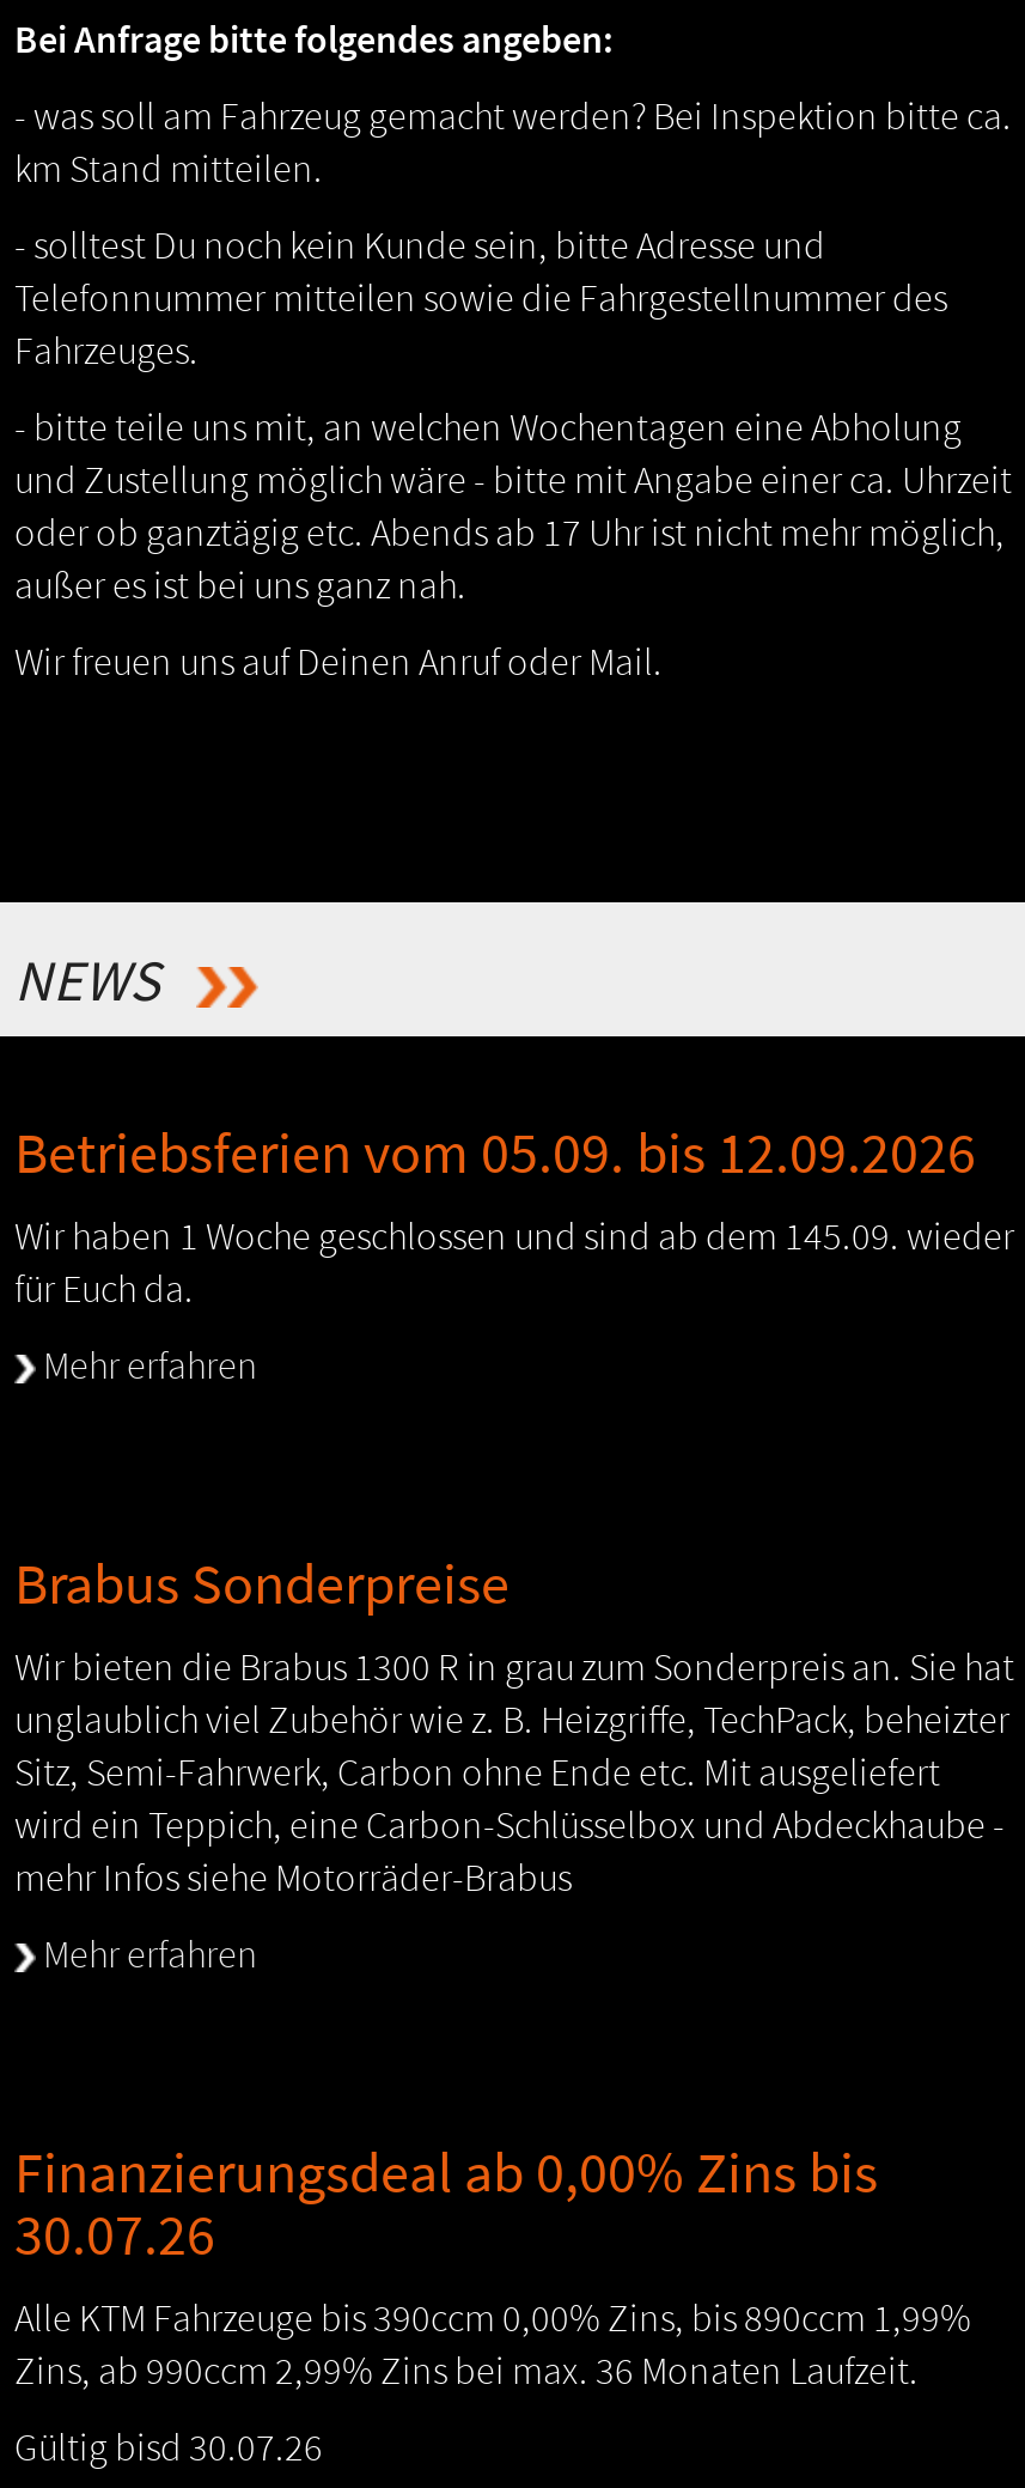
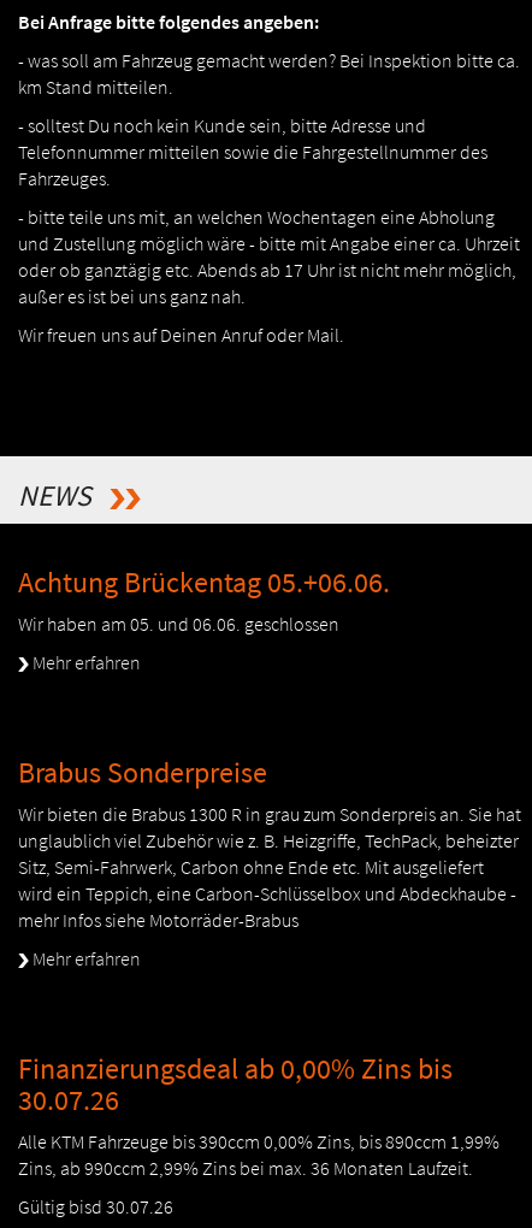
[14,1116,1014,1312] Betriebsferien vom 05.09. bis 12.09.2026 | Wir haben 1 Woche geschlossen und sind ab dem 145.09. wieder | für Euch da. -> [18,564,390,636] Achtung Brückentag 05.+06.06. | Wir haben am 05. und 06.06. geschlossen

